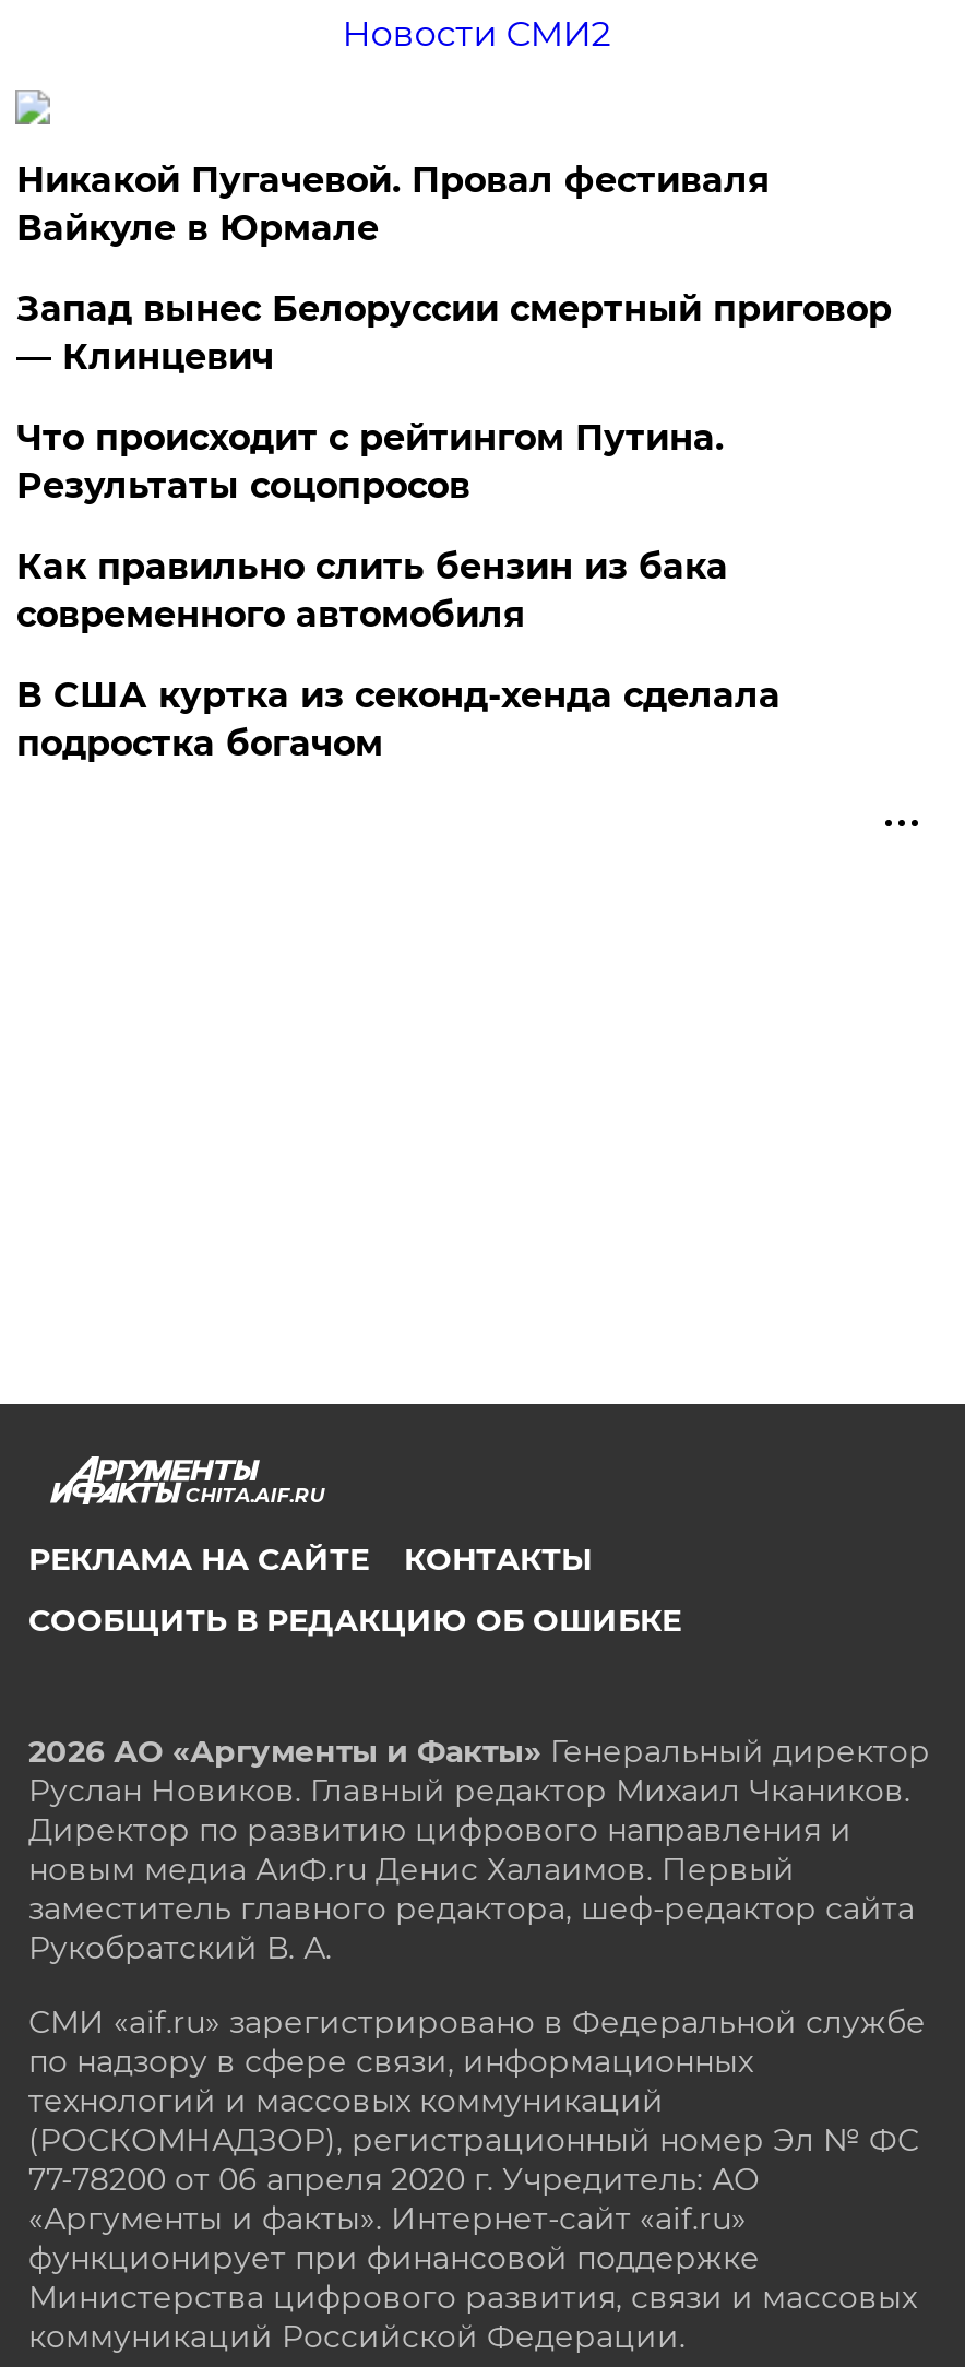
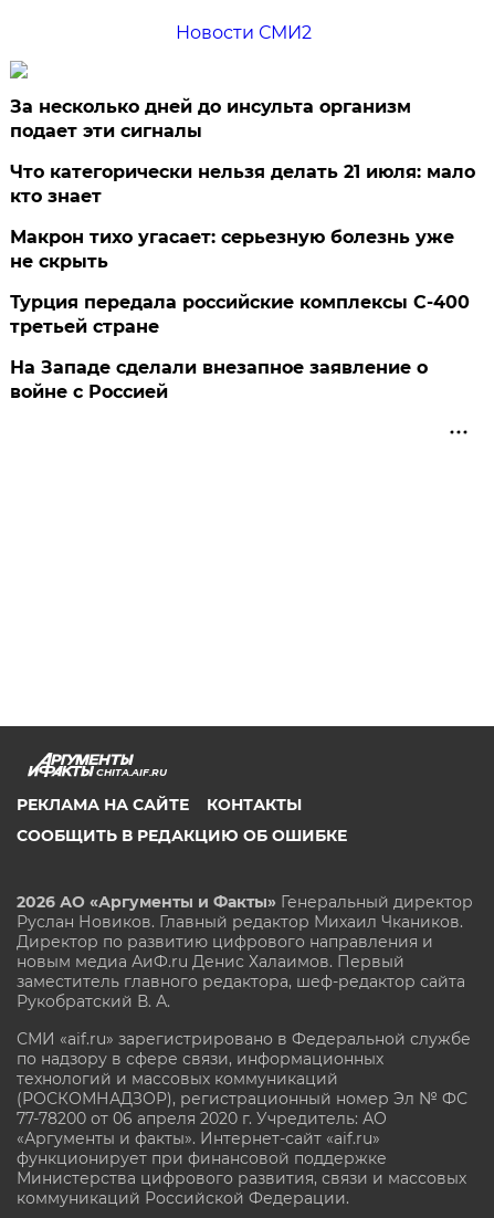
[16,160,769,250] Никакой Пугачевой. Провал фестиваля | Вайкуле в Юрмале -> [10,96,412,142] За несколько дней до инсульта организм | подает эти сигналы
[16,289,892,378] Запад вынес Белоруссии смертный приговор | — Клинцевич -> [10,162,476,207] Что категорически нельзя делать 21 июля: мало | кто знает
[16,418,724,507] Что происходит с рейтингом Путина. | Результаты соцопросов -> [10,227,455,272] Макрон тихо угасает: серьезную болезнь уже | не скрыть
[16,547,728,636] Как правильно слить бензин из бака | современного автомобиля -> [10,292,470,337] Турция передала российские комплексы С-400 | третьей стране
[16,675,780,765] В США куртка из секонд-хенда сделала | подростка богачом -> [10,357,428,403] На Западе сделали внезапное заявление о | войне с Россией

